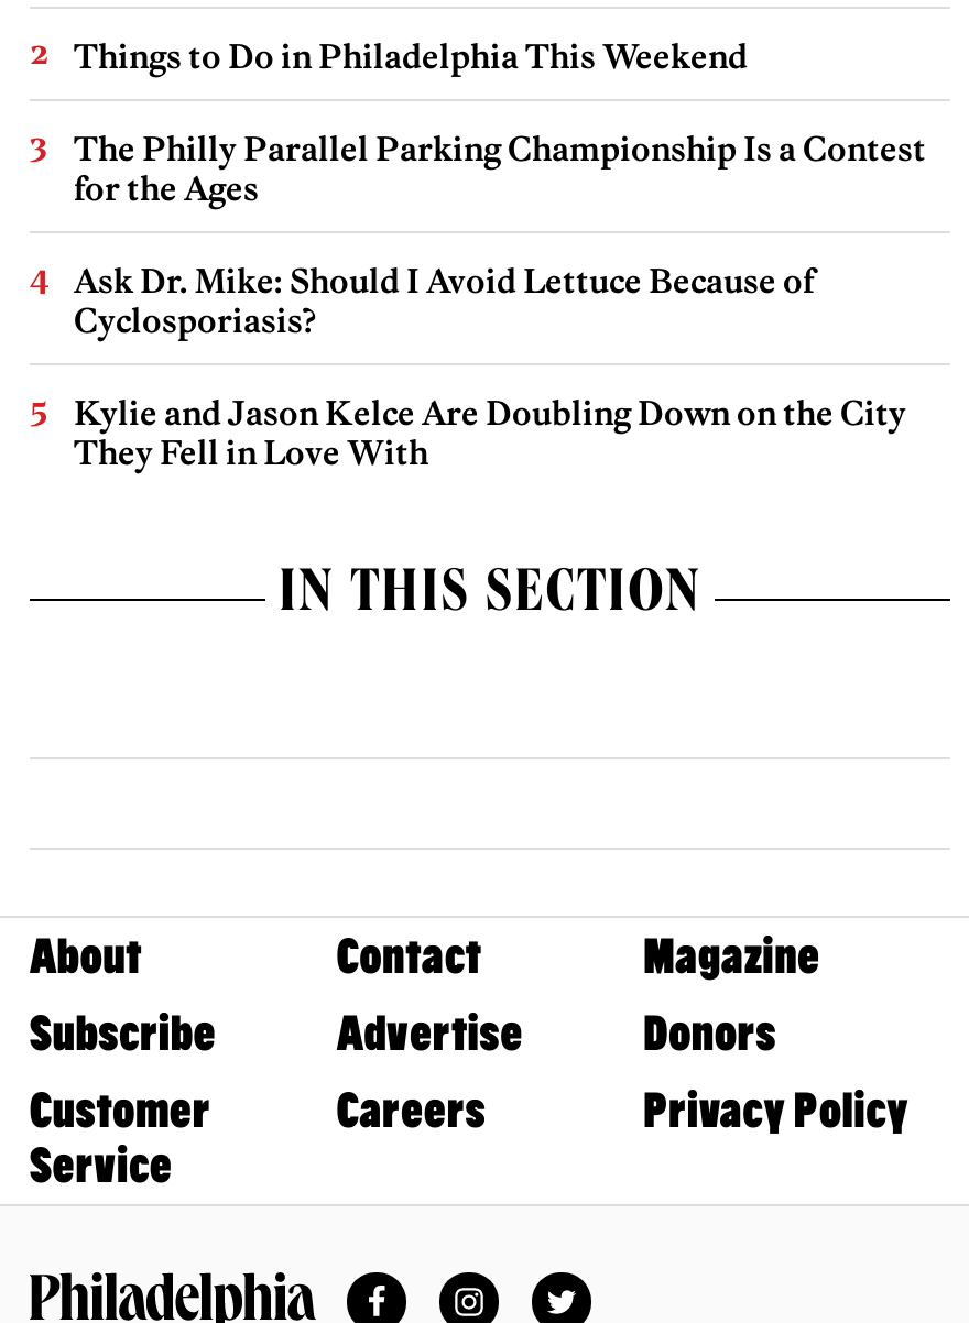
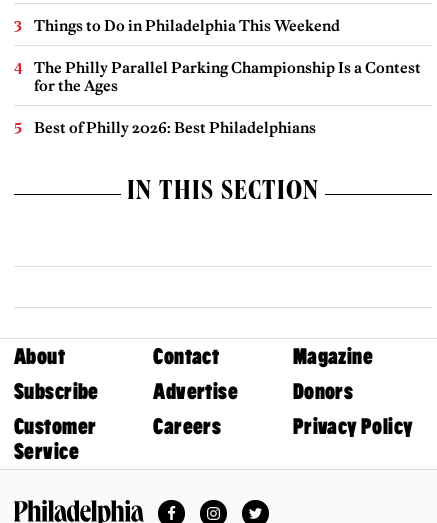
[74,260,906,474] Ask Dr. Mike: Should I Avoid Lettuce Because of | Cyclosporiasis? | Kylie and Jason Kelce Are Doubling Down on the City | They Fell in Love With -> [34,118,316,137] Best of Philly 2026: Best Philadelphians

